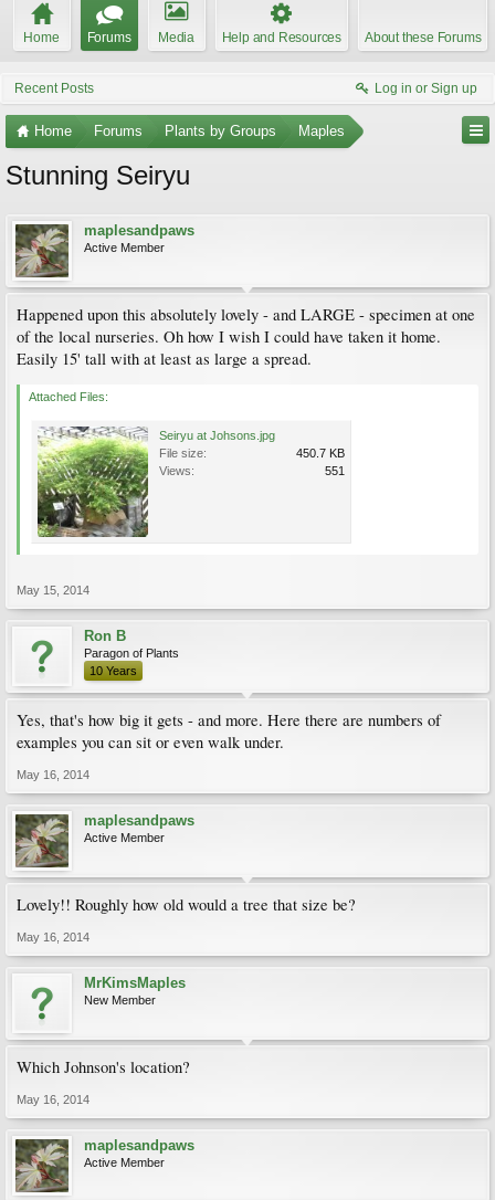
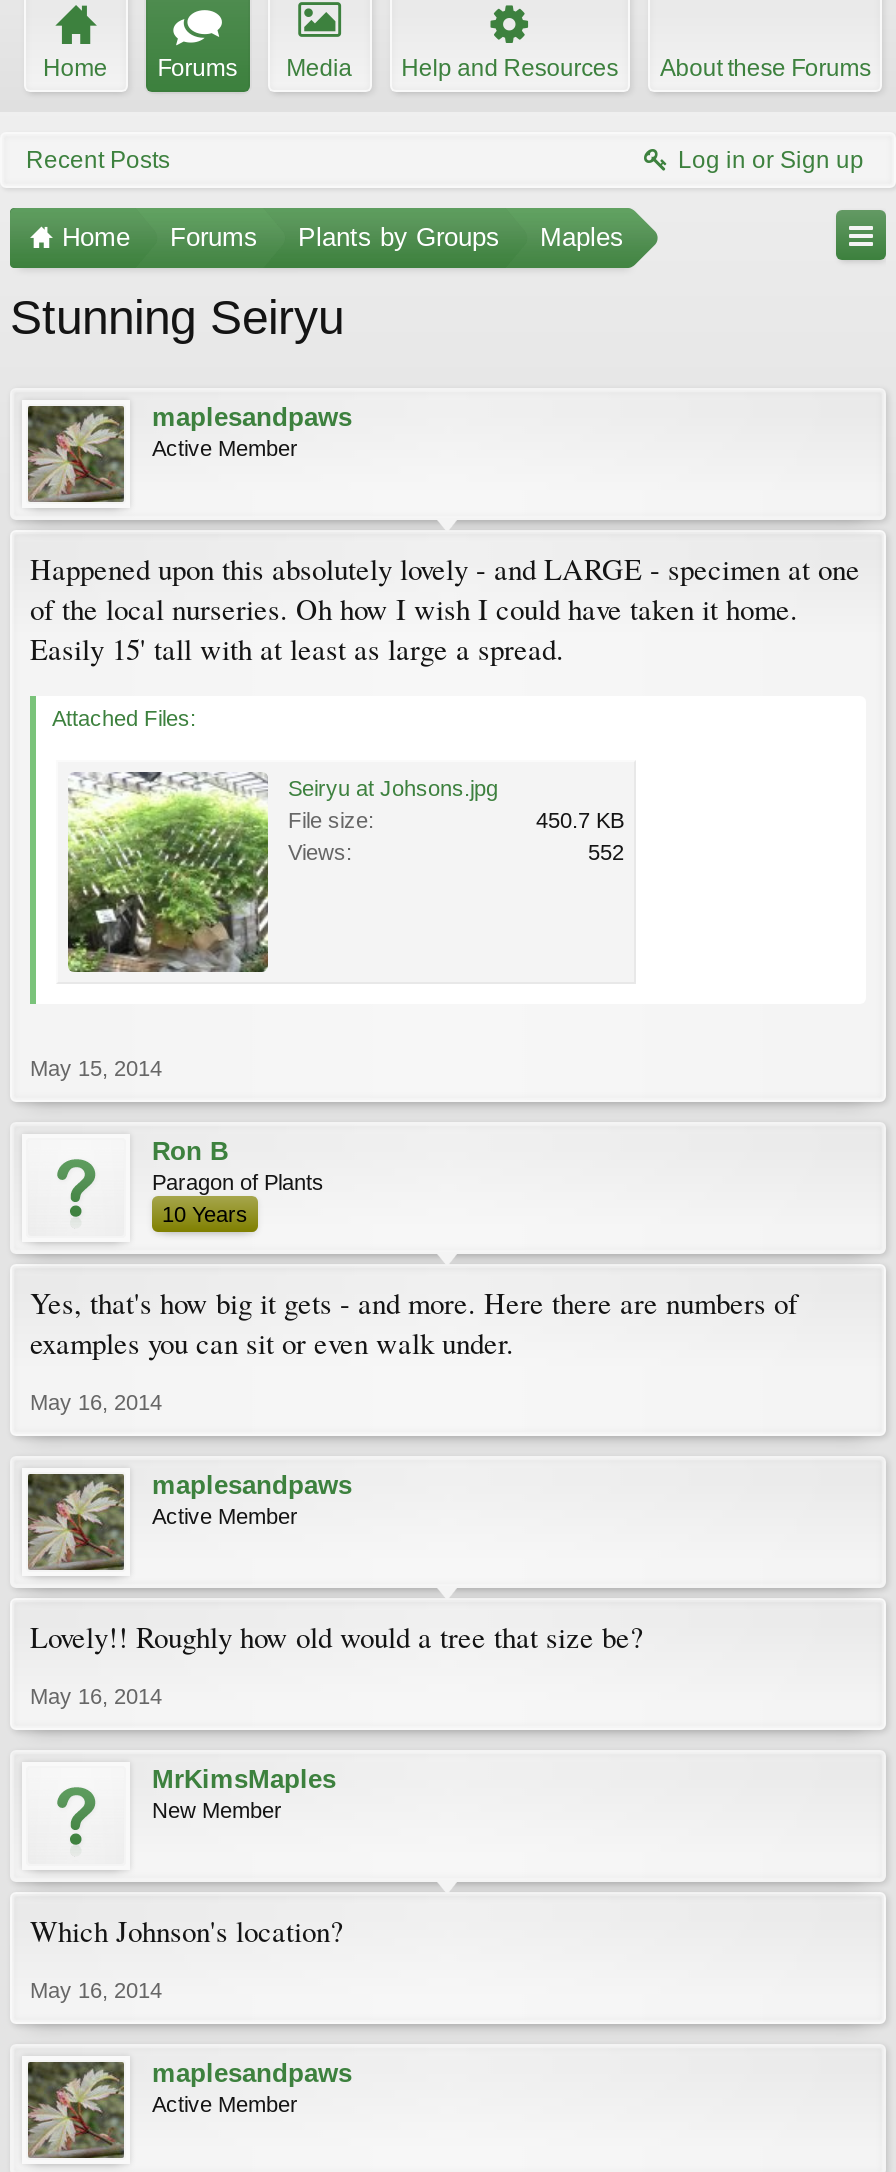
[325,464,345,477] 551 -> [588,840,624,864] 552

